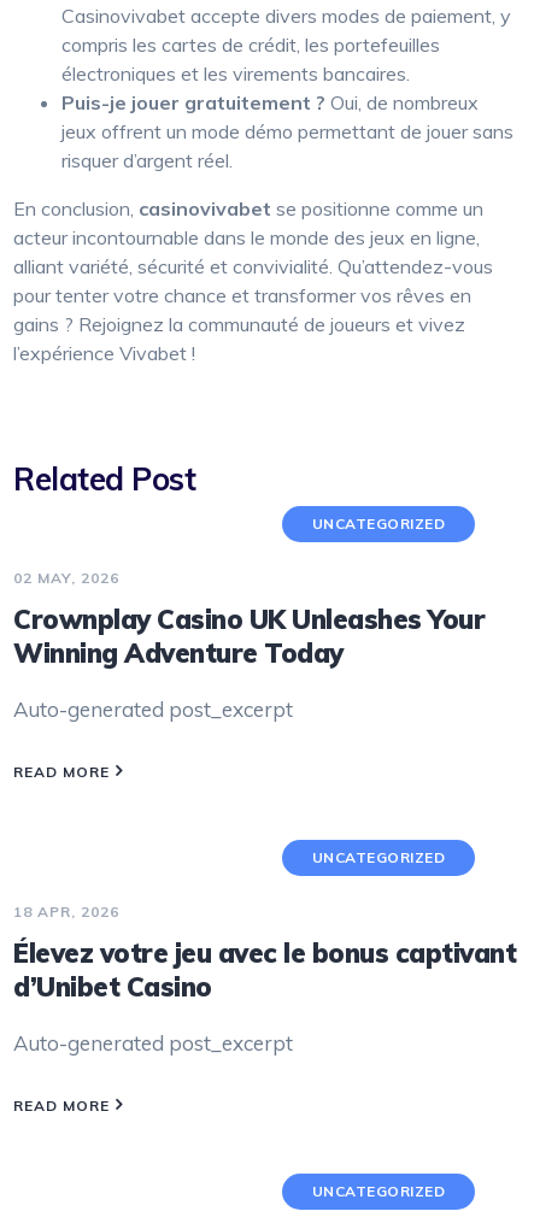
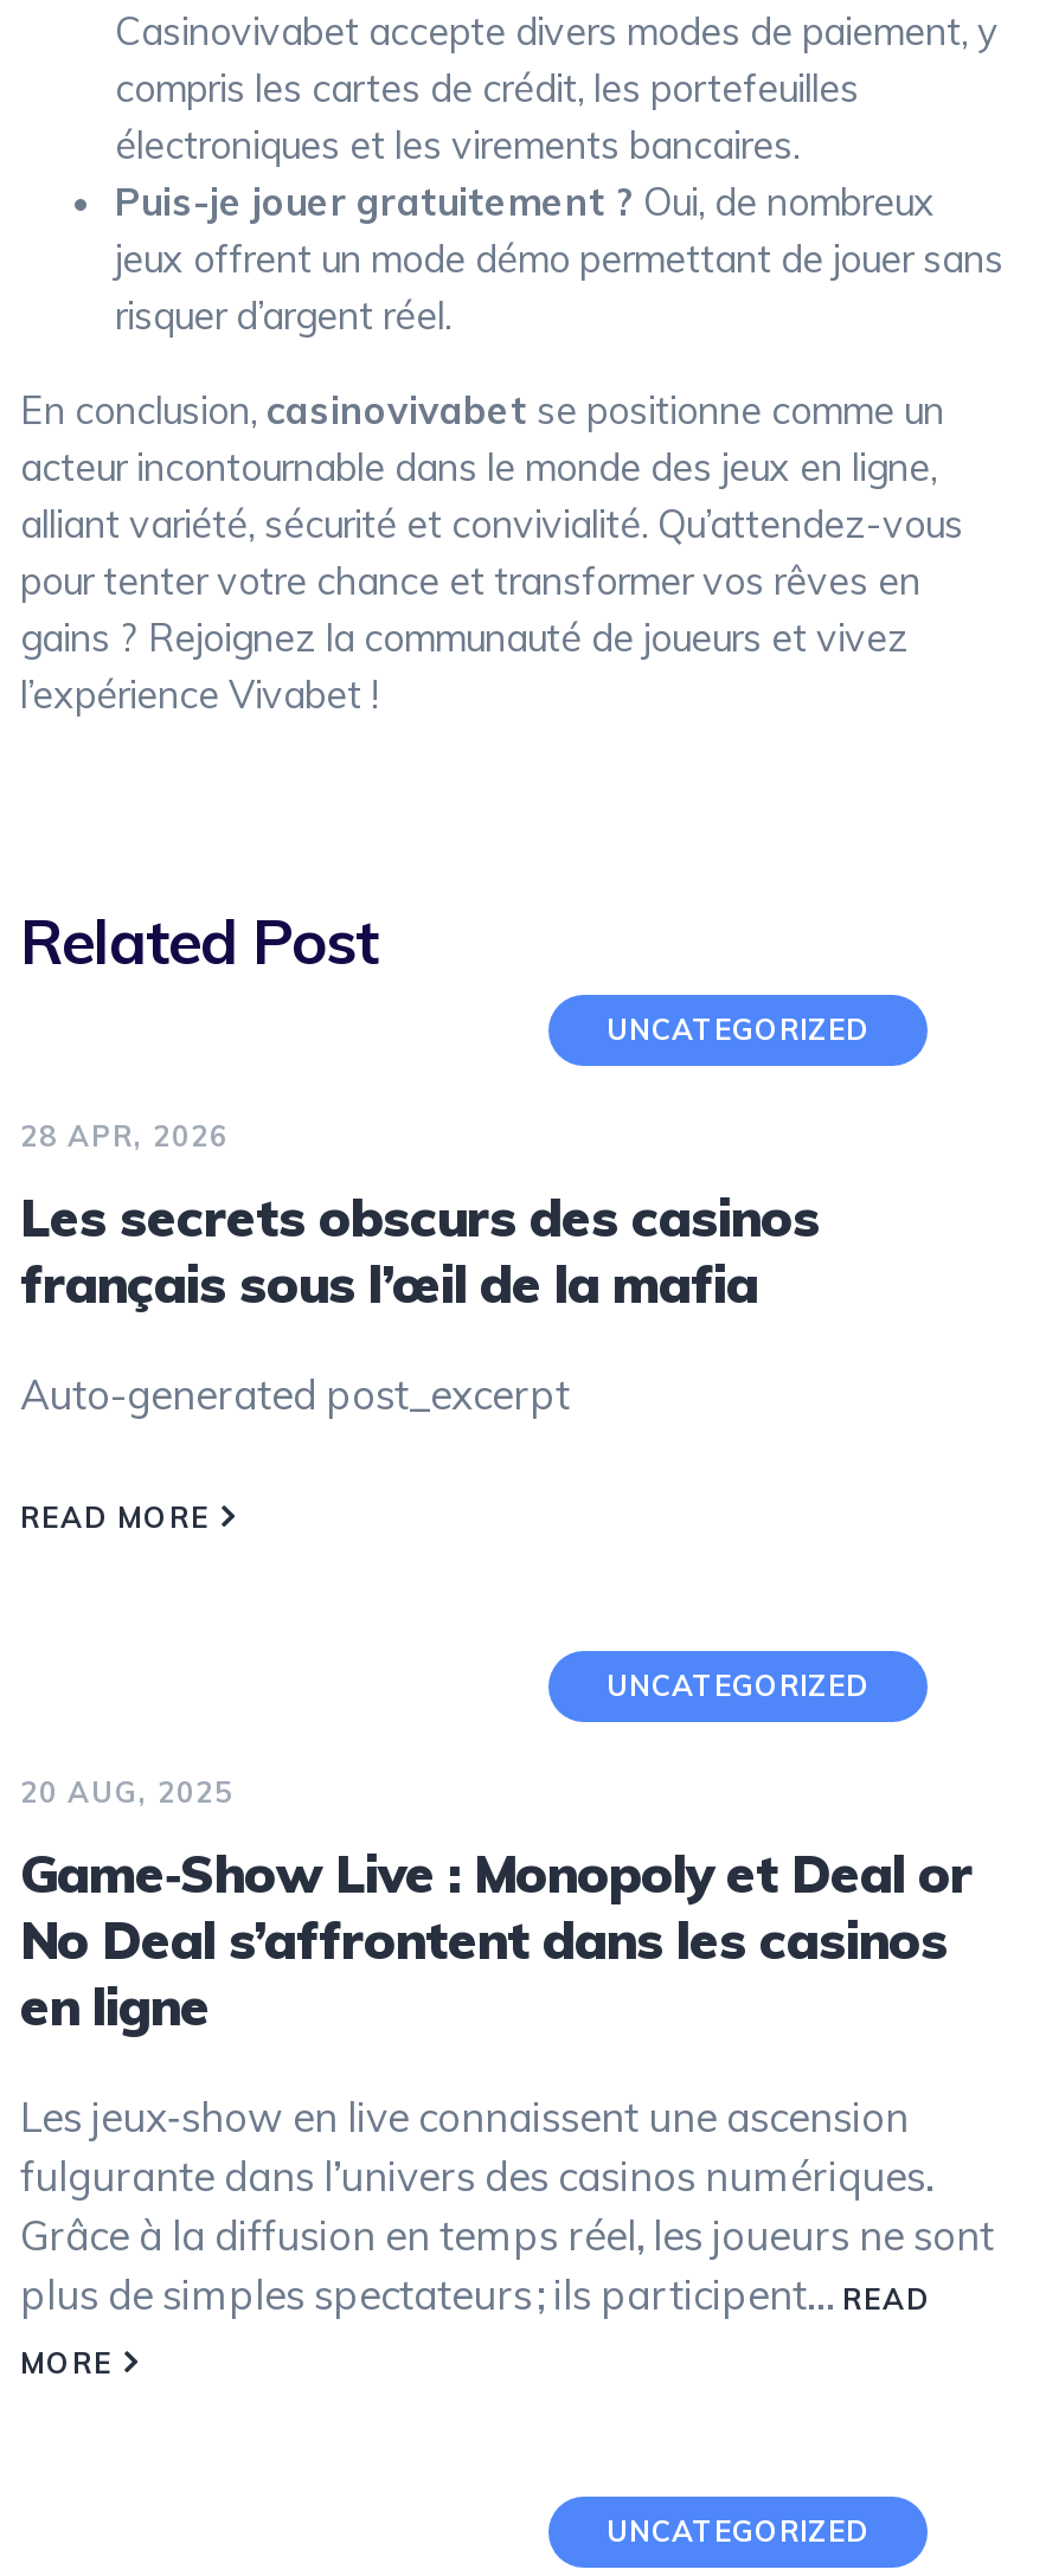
[13,569,119,587] 02 MAY, 2026 -> [20,1118,229,1154] 28 APR, 2026
[13,602,485,670] Crownplay Casino UK Unleashes Your | Winning Adventure Today -> [20,1184,820,1317] Les secrets obscurs des casinos | français sous l’œil de la mafia
[13,902,119,921] 18 APR, 2026 -> [20,1774,233,1810] 20 AUG, 2025
[13,936,516,1004] Élevez votre jeu avec le bonus captivant | d’Unibet Casino -> [20,1841,973,2039] Game‑Show Live : Monopoly et Deal or | No Deal s’affrontent dans les casinos | en ligne
[13,1030,293,1056] Auto-generated post_excerpt -> [20,2092,994,2319] Les jeux‑show en live connaissent une ascension | fulgurante dans l’univers des casinos numériques. | Grâce à la diffusion en temps réel, les joueurs ne sont | plus de simples spectateurs ; ils participent… READ
[13,1096,110,1115] READ MORE -> [20,2345,113,2381] MORE

